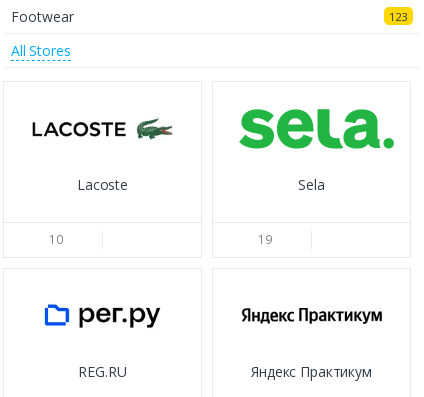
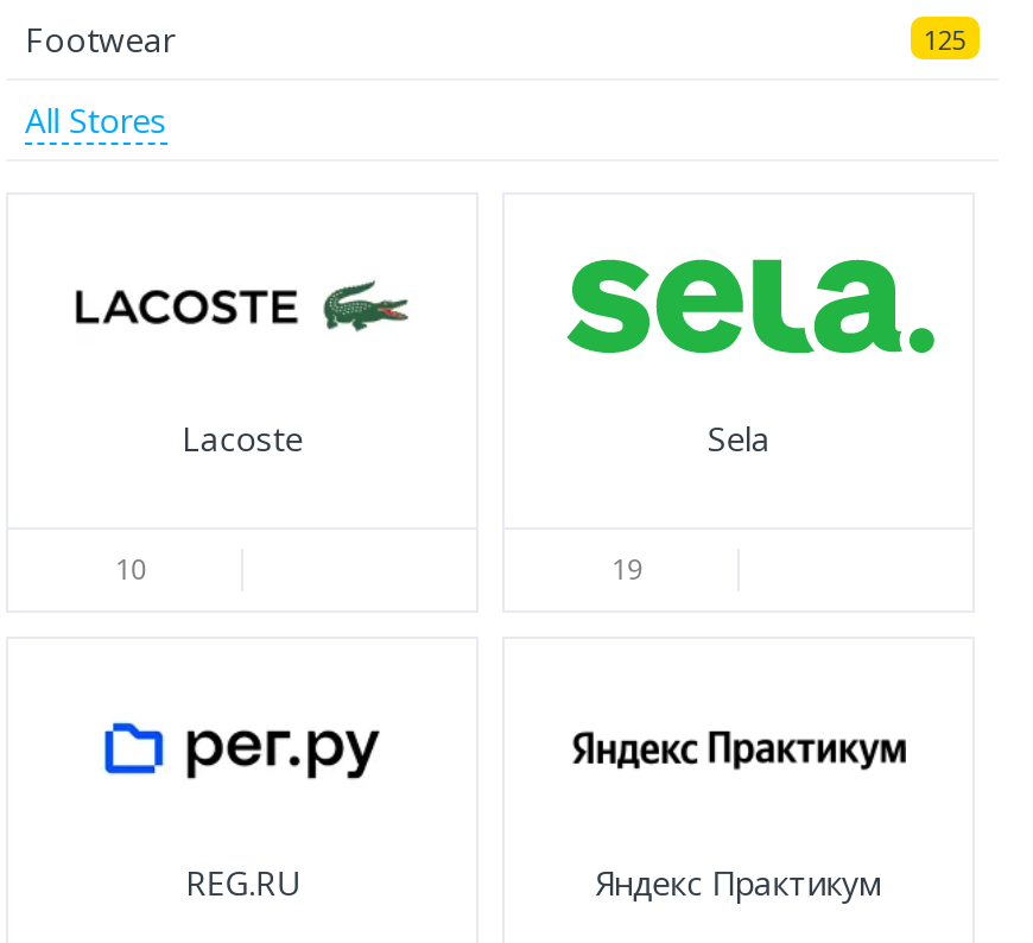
[389,9,407,24] 123 -> [924,21,966,57] 125

